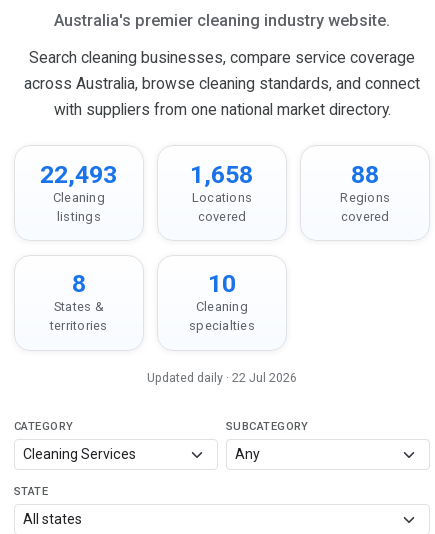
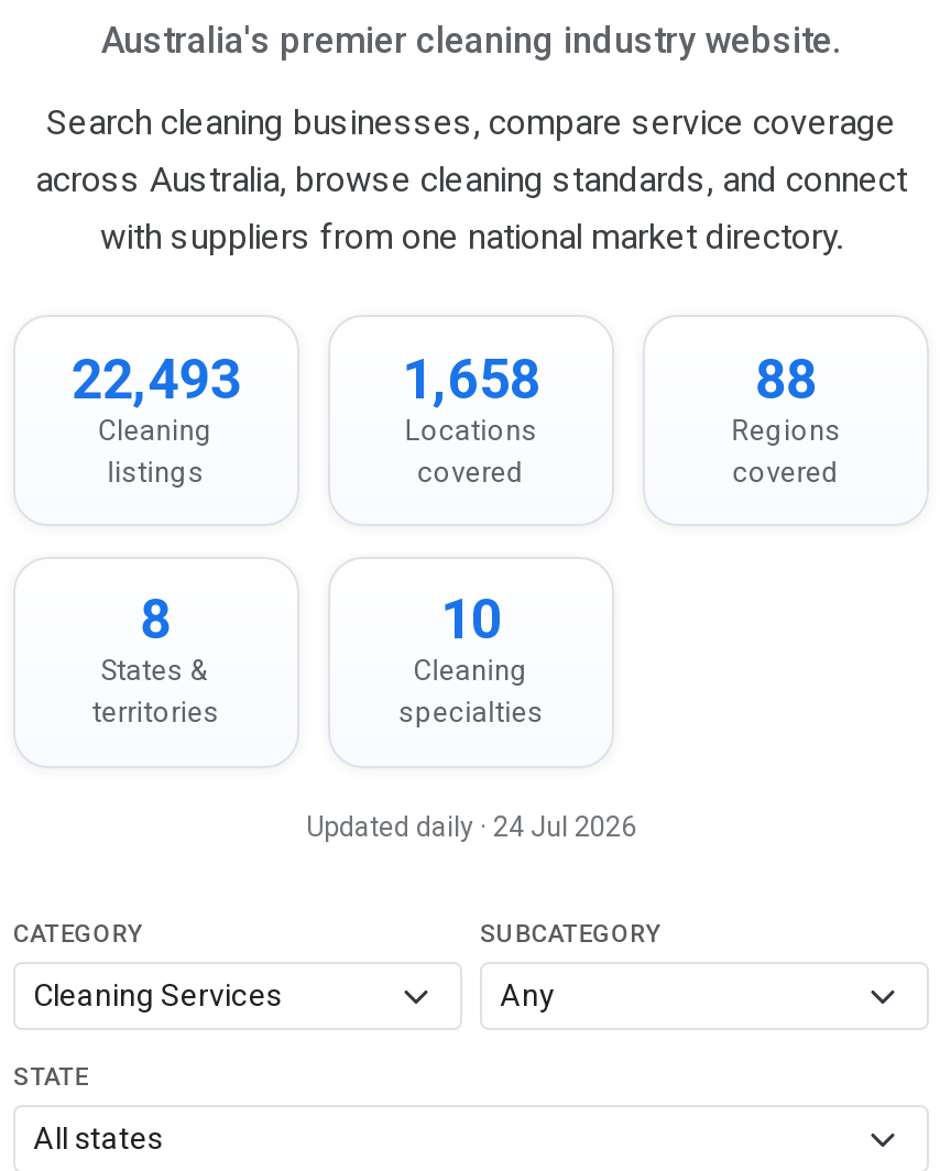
[147,370,297,385] Updated daily · 22 Jul 2026 -> [306,810,636,843] Updated daily · 24 Jul 2026

